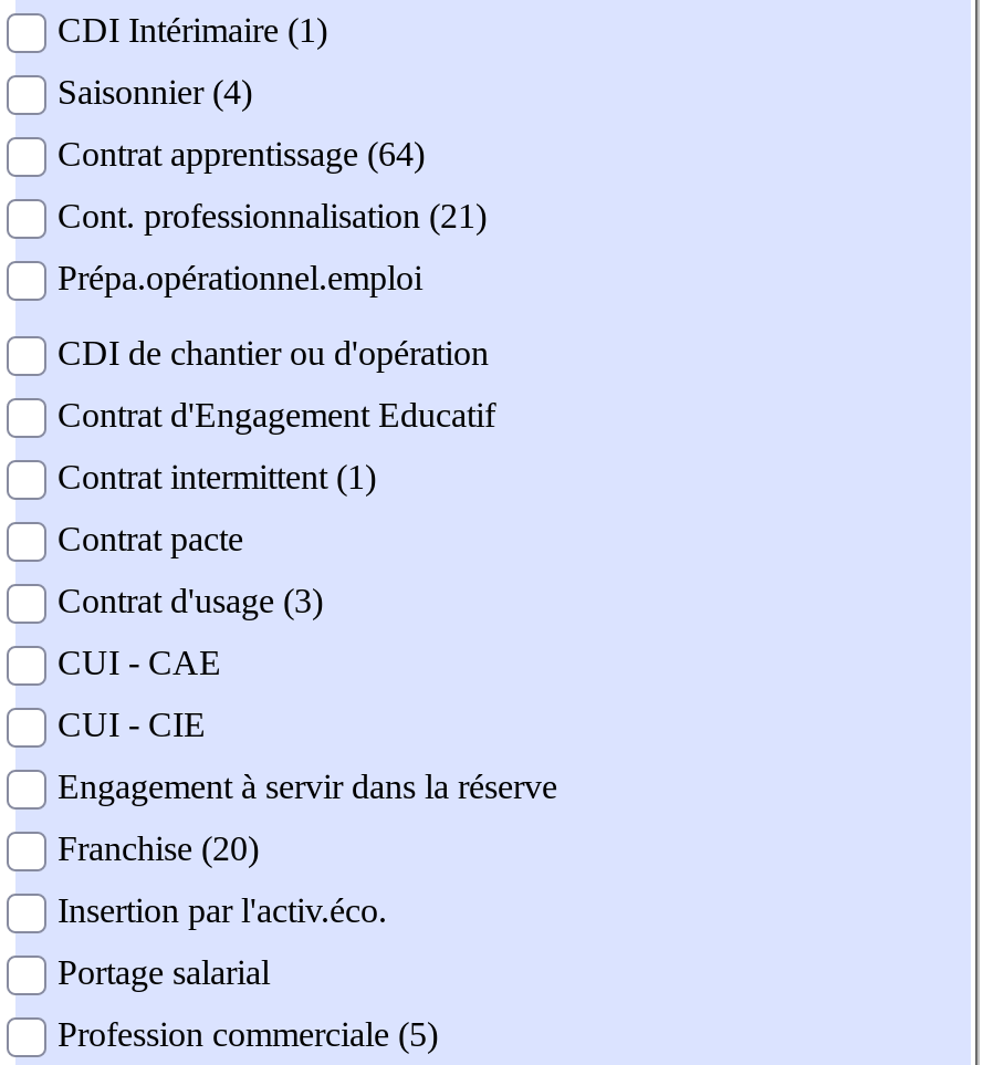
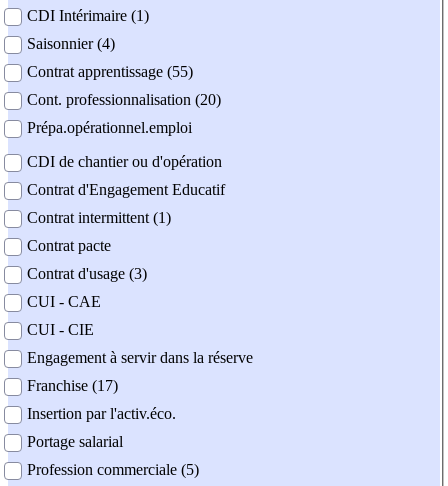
[57,135,425,173] Contrat apprentissage (64) -> [27,63,193,80] Contrat apprentissage (55)
[57,197,487,235] Cont. professionnalisation (21) -> [27,91,221,108] Cont. professionnalisation (20)
[57,830,259,867] Franchise (20) -> [27,377,118,394] Franchise (17)

